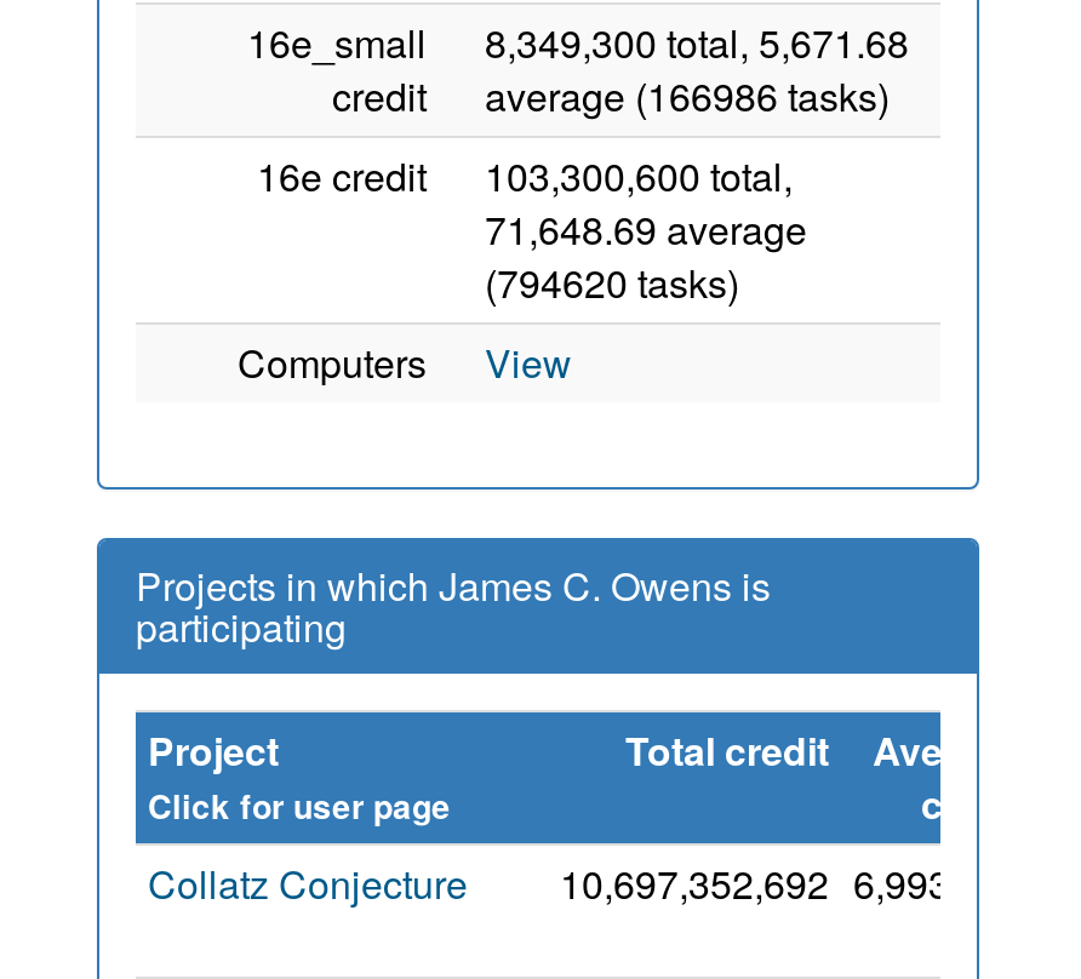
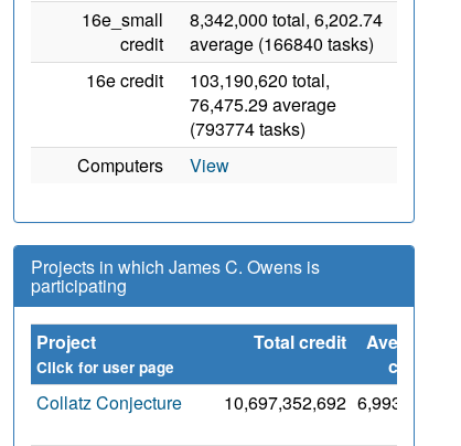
[247,15,909,70] 16e_small 8,349,300 total, 5,671.68 -> [82,7,383,32] 16e_small 8,342,000 total, 6,202.74
[485,68,890,124] average (166986 tasks) -> [190,31,374,56] average (166840 tasks)
[257,148,793,204] 16e credit 103,300,600 total, -> [86,67,330,93] 16e credit 103,190,620 total,
[485,201,807,257] 71,648.69 average -> [190,92,336,117] 76,475.29 average
[485,254,739,310] (794620 tasks) -> [190,116,305,141] (793774 tasks)

